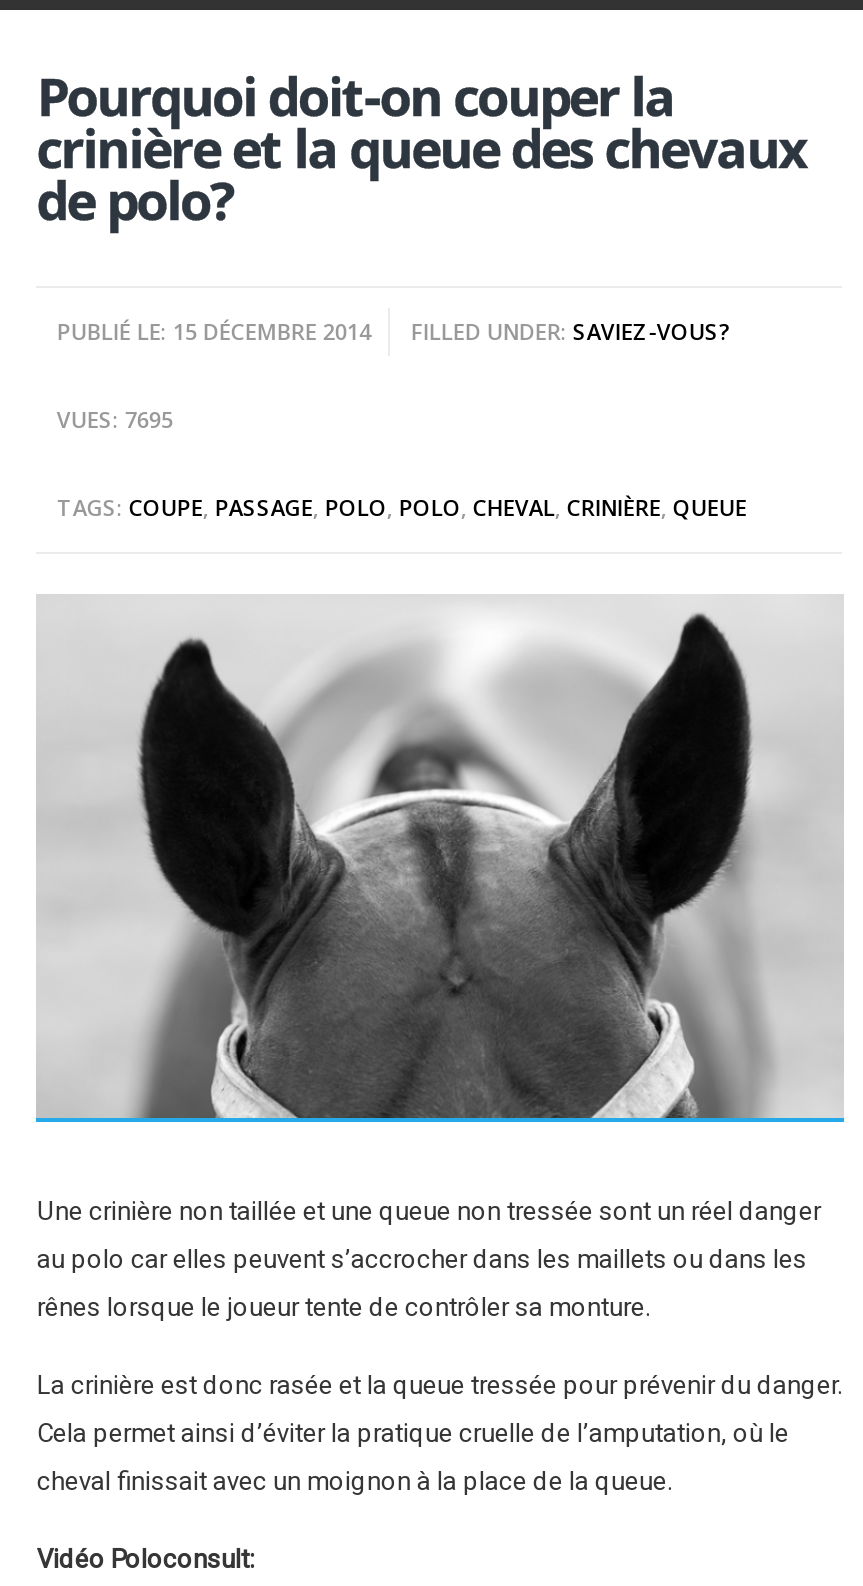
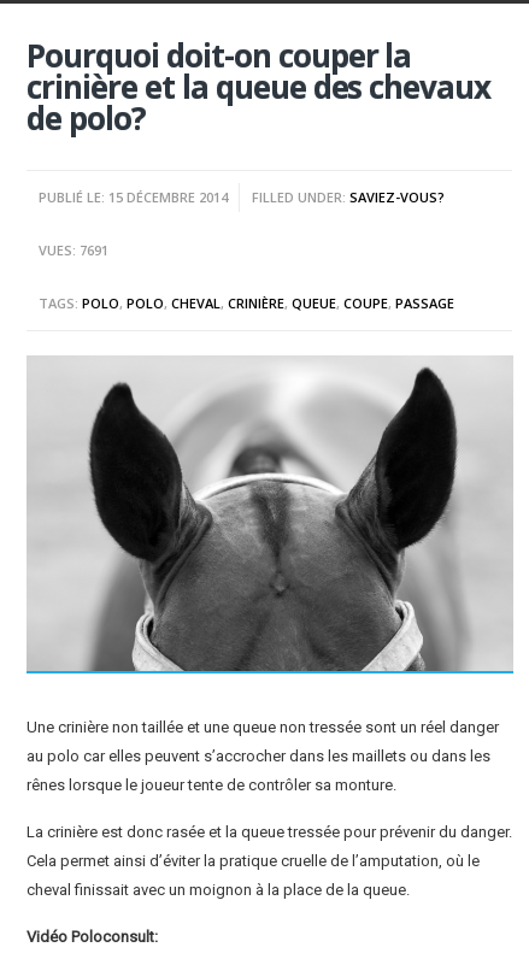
[57,403,173,433] VUES: 7695 -> [39,240,109,259] VUES: 7691
[57,491,747,521] TAGS: COUPE, PASSAGE, POLO, POLO, CHEVAL, CRINIÈRE, QUEUE -> [39,293,455,312] TAGS: POLO, POLO, CHEVAL, CRINIÈRE, QUEUE, COUPE, PASSAGE

